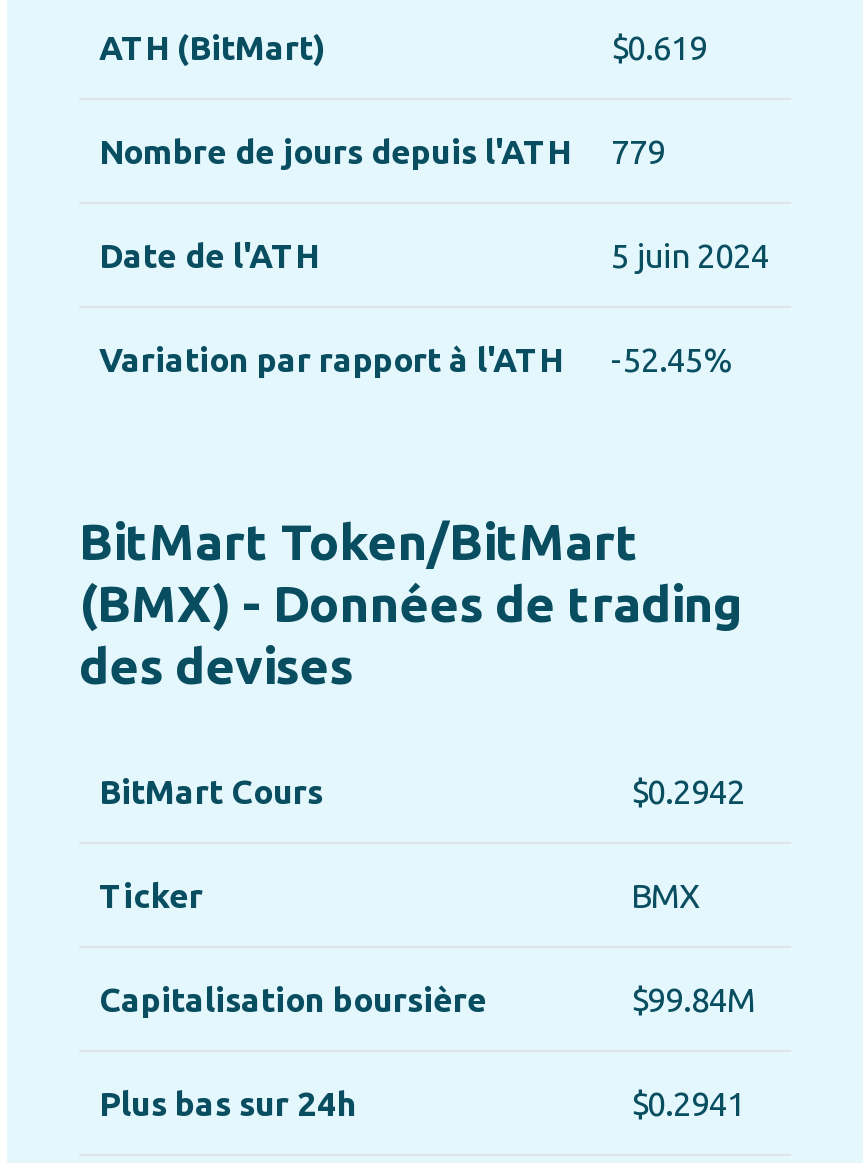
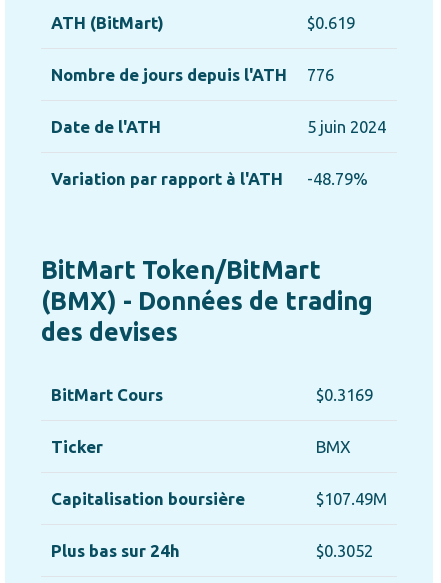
[99,132,665,170] Nombre de jours depuis l'ATH 779 -> [51,65,334,84] Nombre de jours depuis l'ATH 776
[99,340,733,378] Variation par rapport à l'ATH -52.45% -> [51,169,368,188] Variation par rapport à l'ATH -48.79%
[631,771,745,809] $0.2942 -> [316,385,373,404] $0.3169
[631,979,755,1017] $99.84M -> [316,489,387,508] $107.49M
[631,1083,745,1121] $0.2941 -> [316,541,373,560] $0.3052

